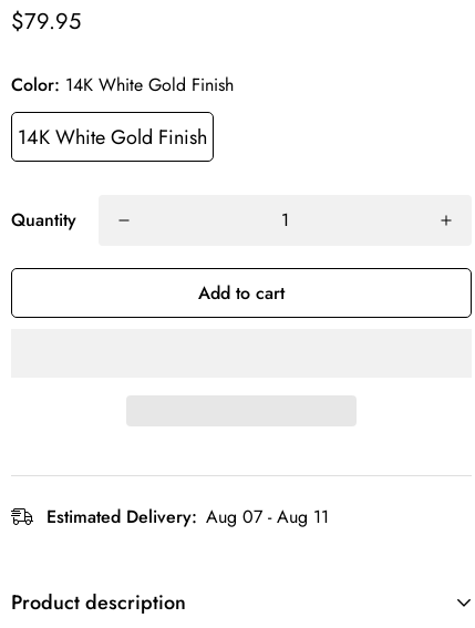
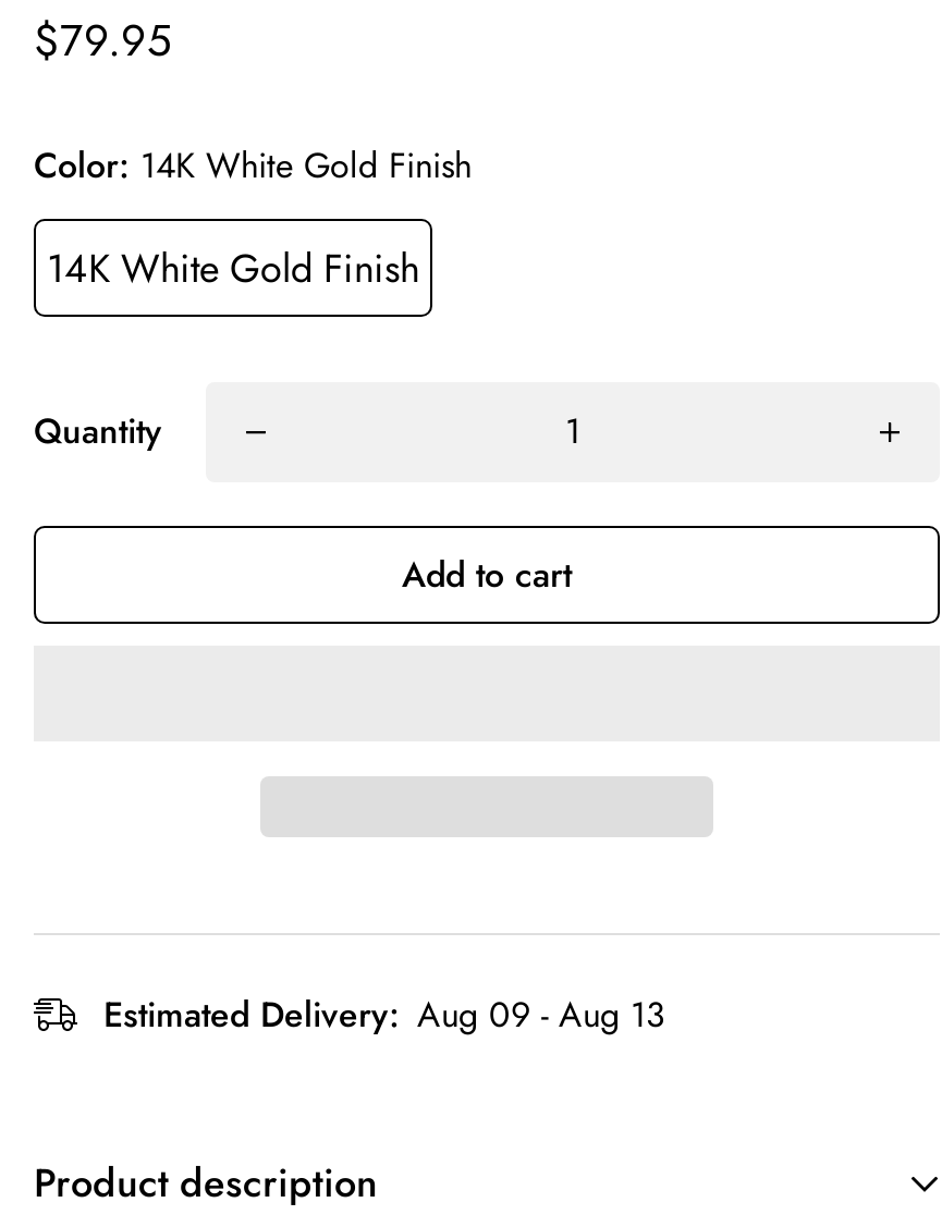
[47,504,329,529] Estimated Delivery: Aug 07 - Aug 11 -> [103,990,665,1040] Estimated Delivery: Aug 09 - Aug 13

